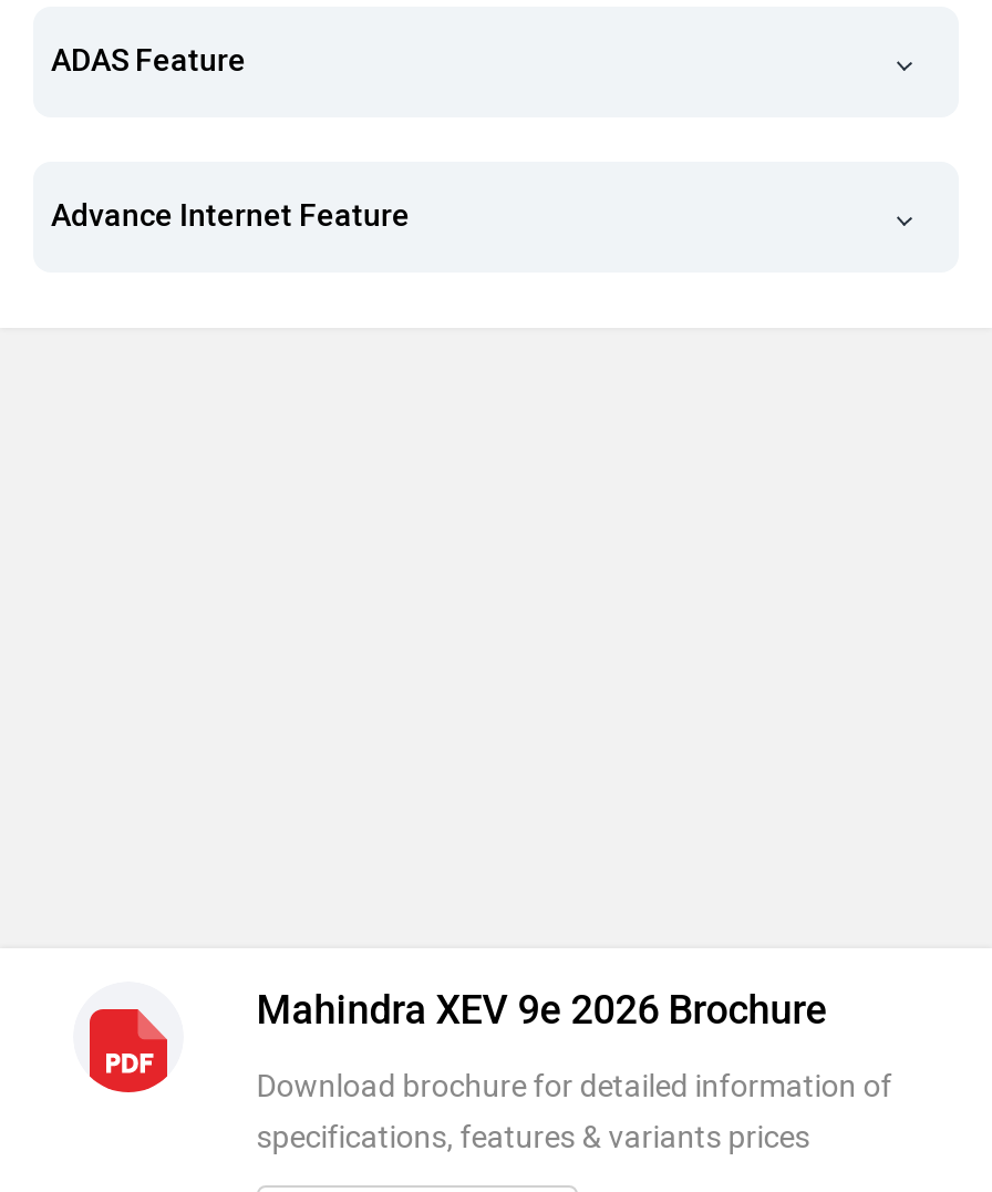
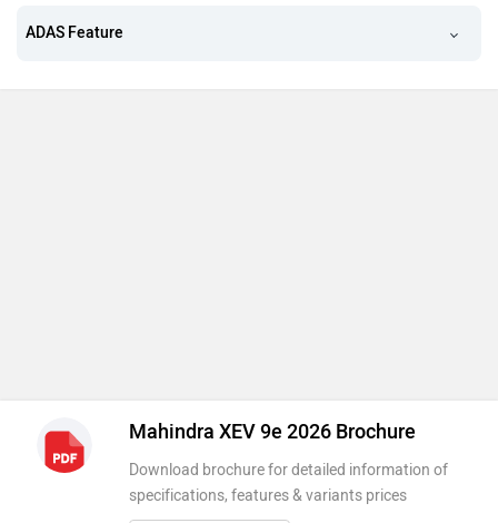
[51,197,410,235] Advance Internet Feature -> none

